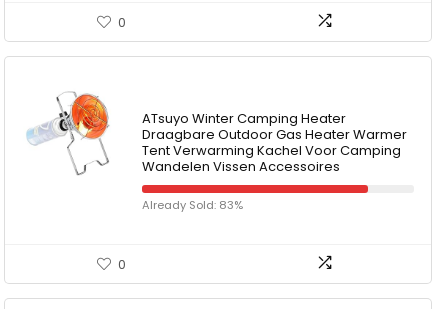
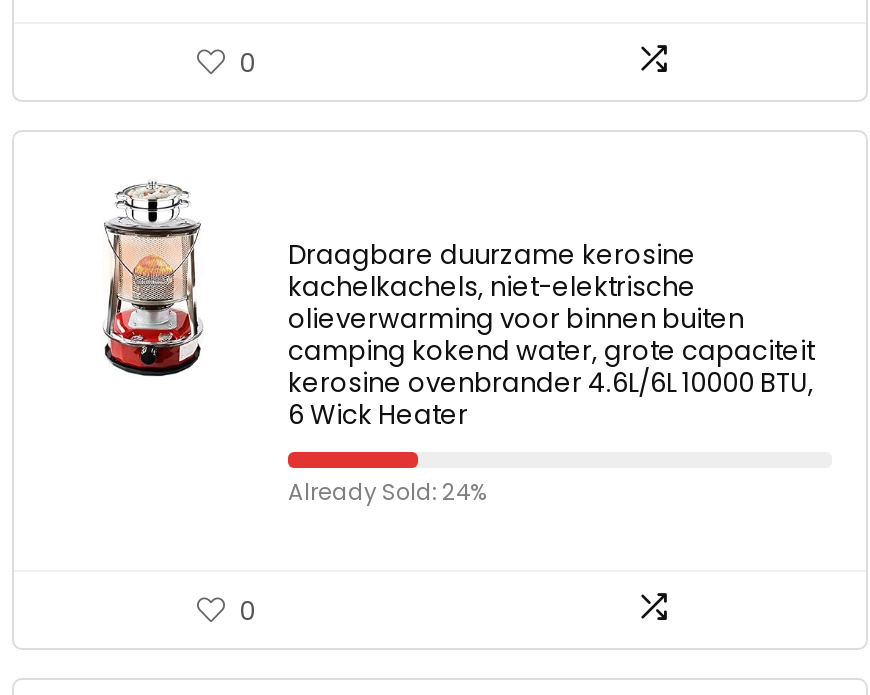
[26,82,407,176] [image] | ATsuyo Winter Camping Heater | Draagbare Outdoor Gas Heater Warmer | Tent Verwarming Kachel Voor Camping | Wandelen Vissen Accessoires -> [102,180,814,434] [image] | Draagbare duurzame kerosine | kachelkachels, niet-elektrische | olieverwarming voor binnen buiten | camping kokend water, grote capaciteit | kerosine ovenbrander 4.6L/6L 10000 BTU, | 6 Wick Heater
[142,197,243,213] Already Sold: 83% -> [288,476,488,508] Already Sold: 24%

